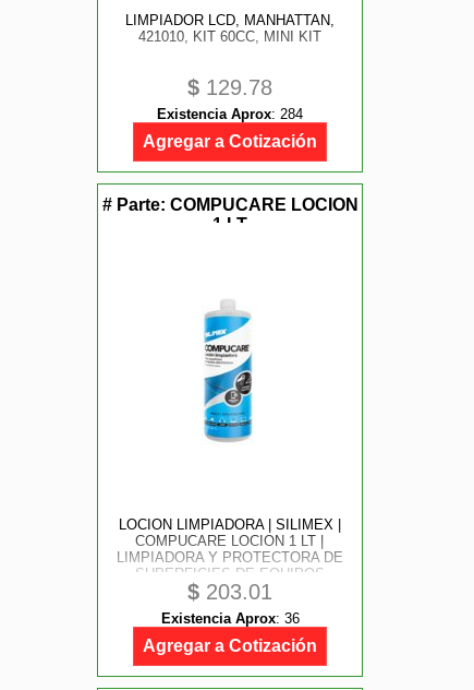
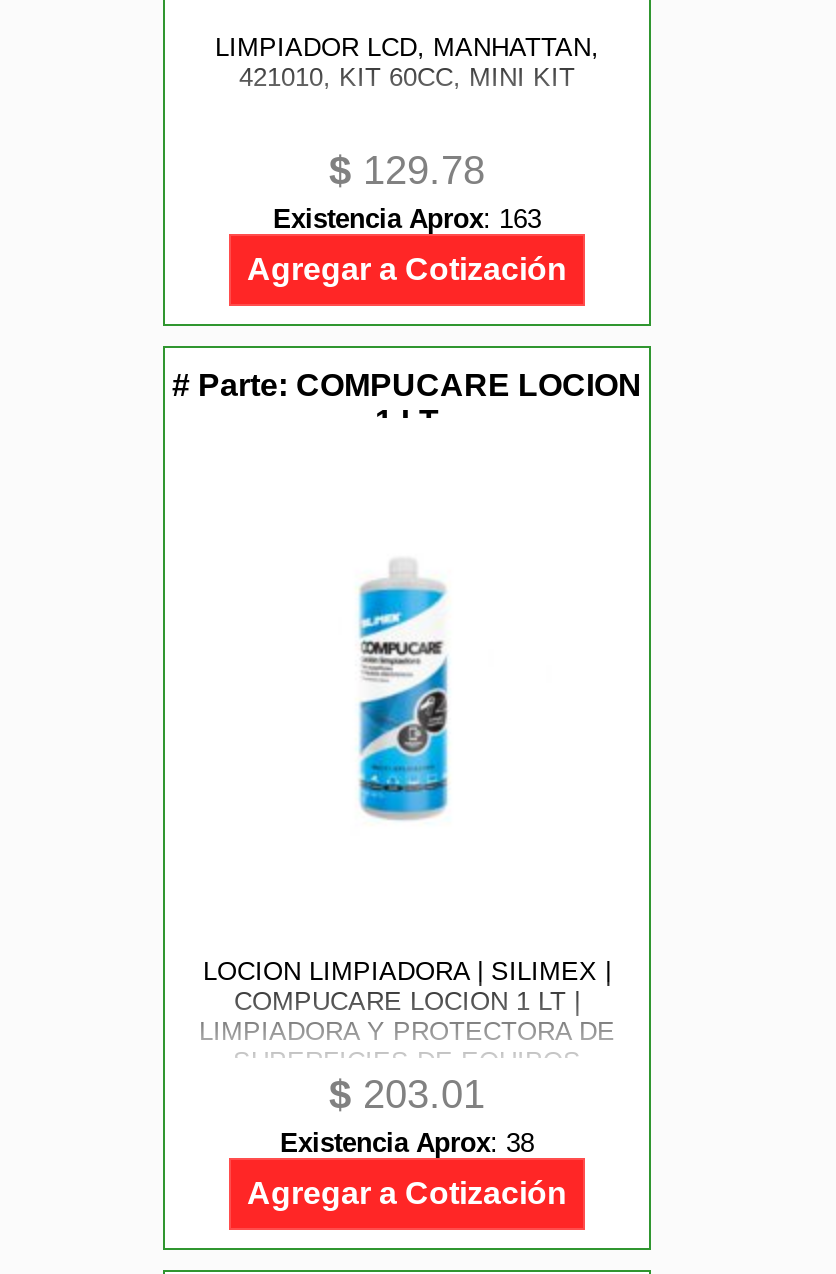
[157,106,303,122] Existencia Aprox: 284 -> [273,204,541,234] Existencia Aprox: 163
[161,610,299,627] Existencia Aprox: 36 -> [280,1128,534,1158] Existencia Aprox: 38

